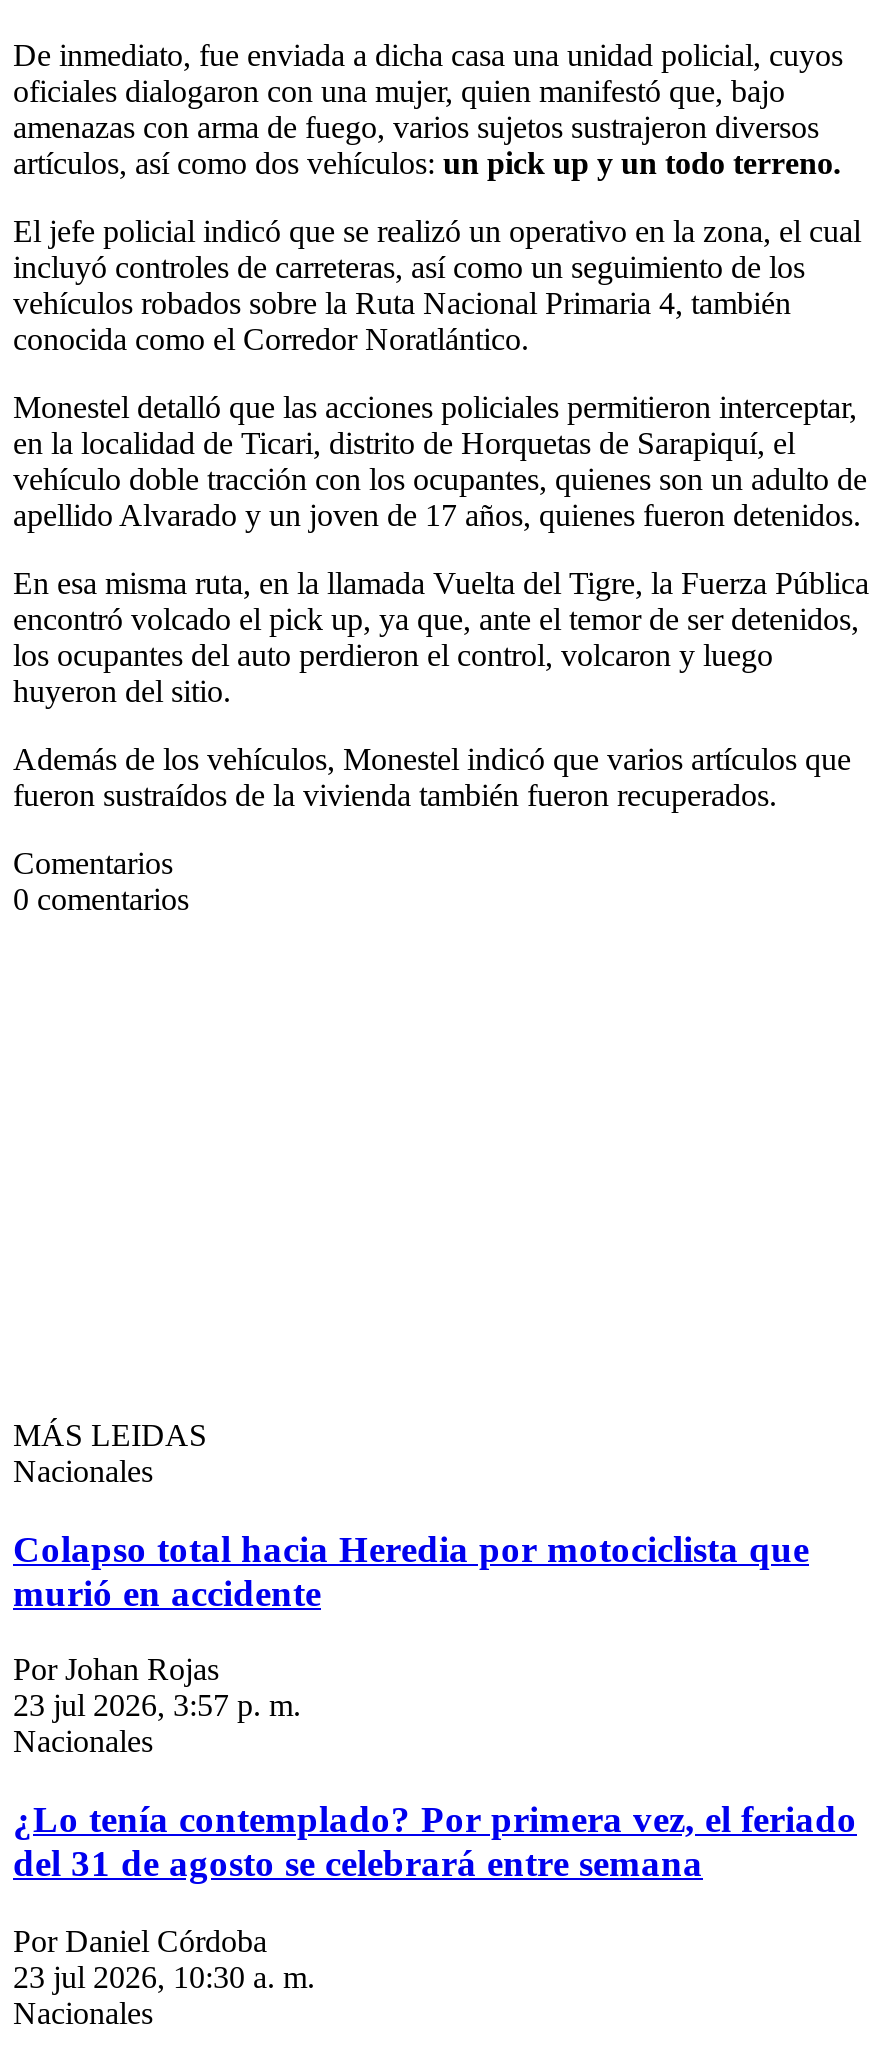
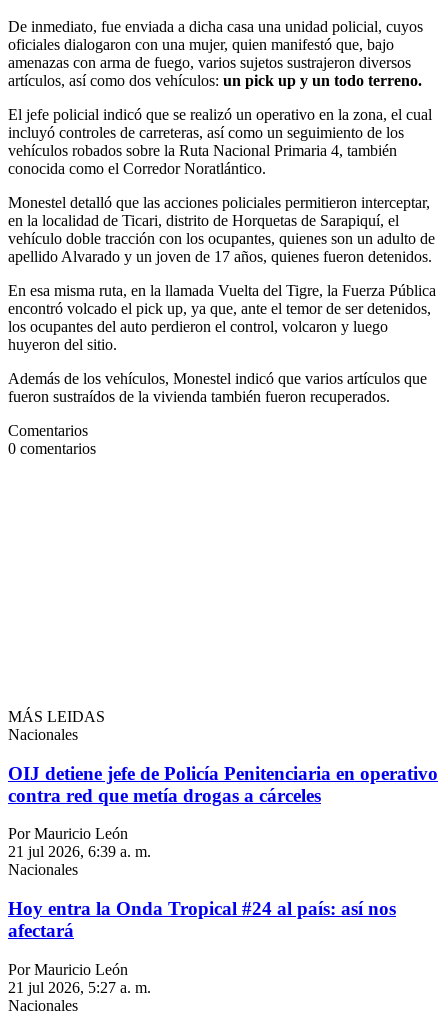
[13,1527,809,1613] Colapso total hacia Heredia por motociclista que | murió en accidente -> [8,762,438,805] OIJ detiene jefe de Policía Penitenciaria en operativo | contra red que metía drogas a cárceles
[13,1652,301,1722] Por Johan Rojas | 23 jul 2026, 3:57 p. m. -> [8,825,151,860] Por Mauricio León | 21 jul 2026, 6:39 a. m.
[13,1798,857,1884] ¿Lo tenía contemplado? Por primera vez, el feriado | del 31 de agosto se celebrará entre semana -> [8,898,396,941] Hoy entra la Onda Tropical #24 al país: así nos | afectará
[13,1923,315,1993] Por Daniel Córdoba | 23 jul 2026, 10:30 a. m. -> [8,961,151,996] Por Mauricio León | 21 jul 2026, 5:27 a. m.

